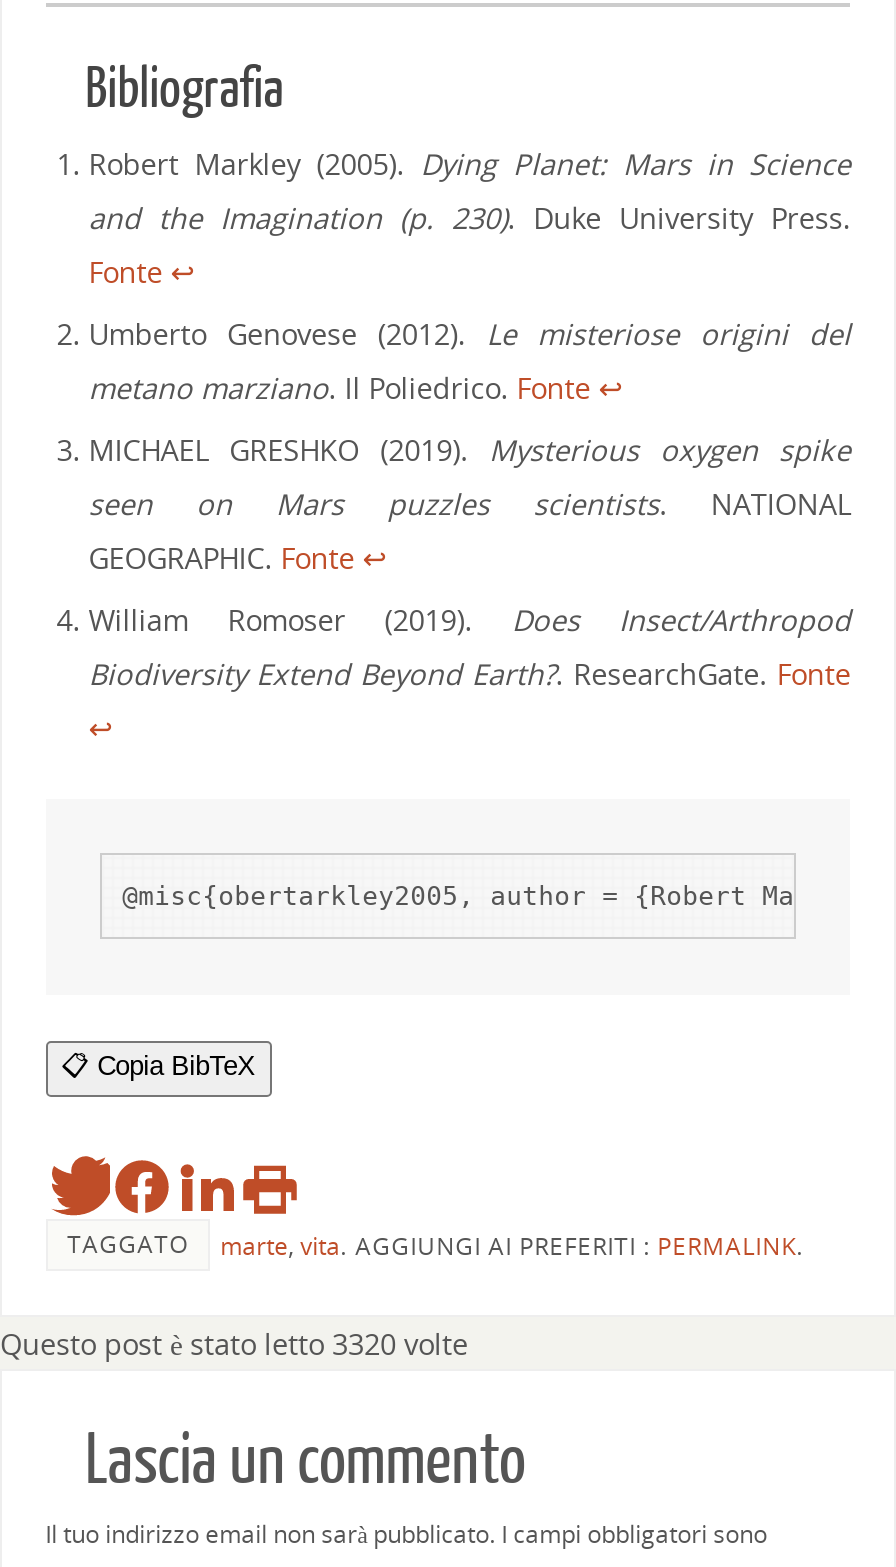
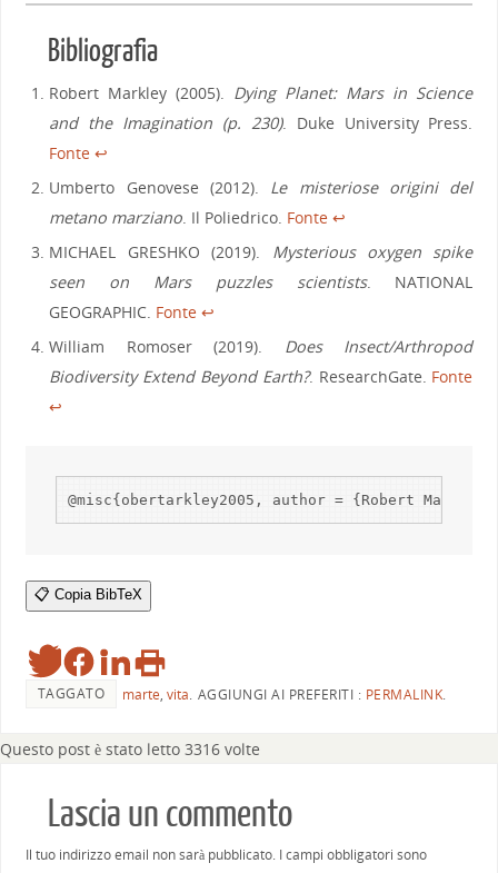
[0,1326,468,1364] Questo post è stato letto 3320 volte -> [0,739,260,760] Questo post è stato letto 3316 volte

